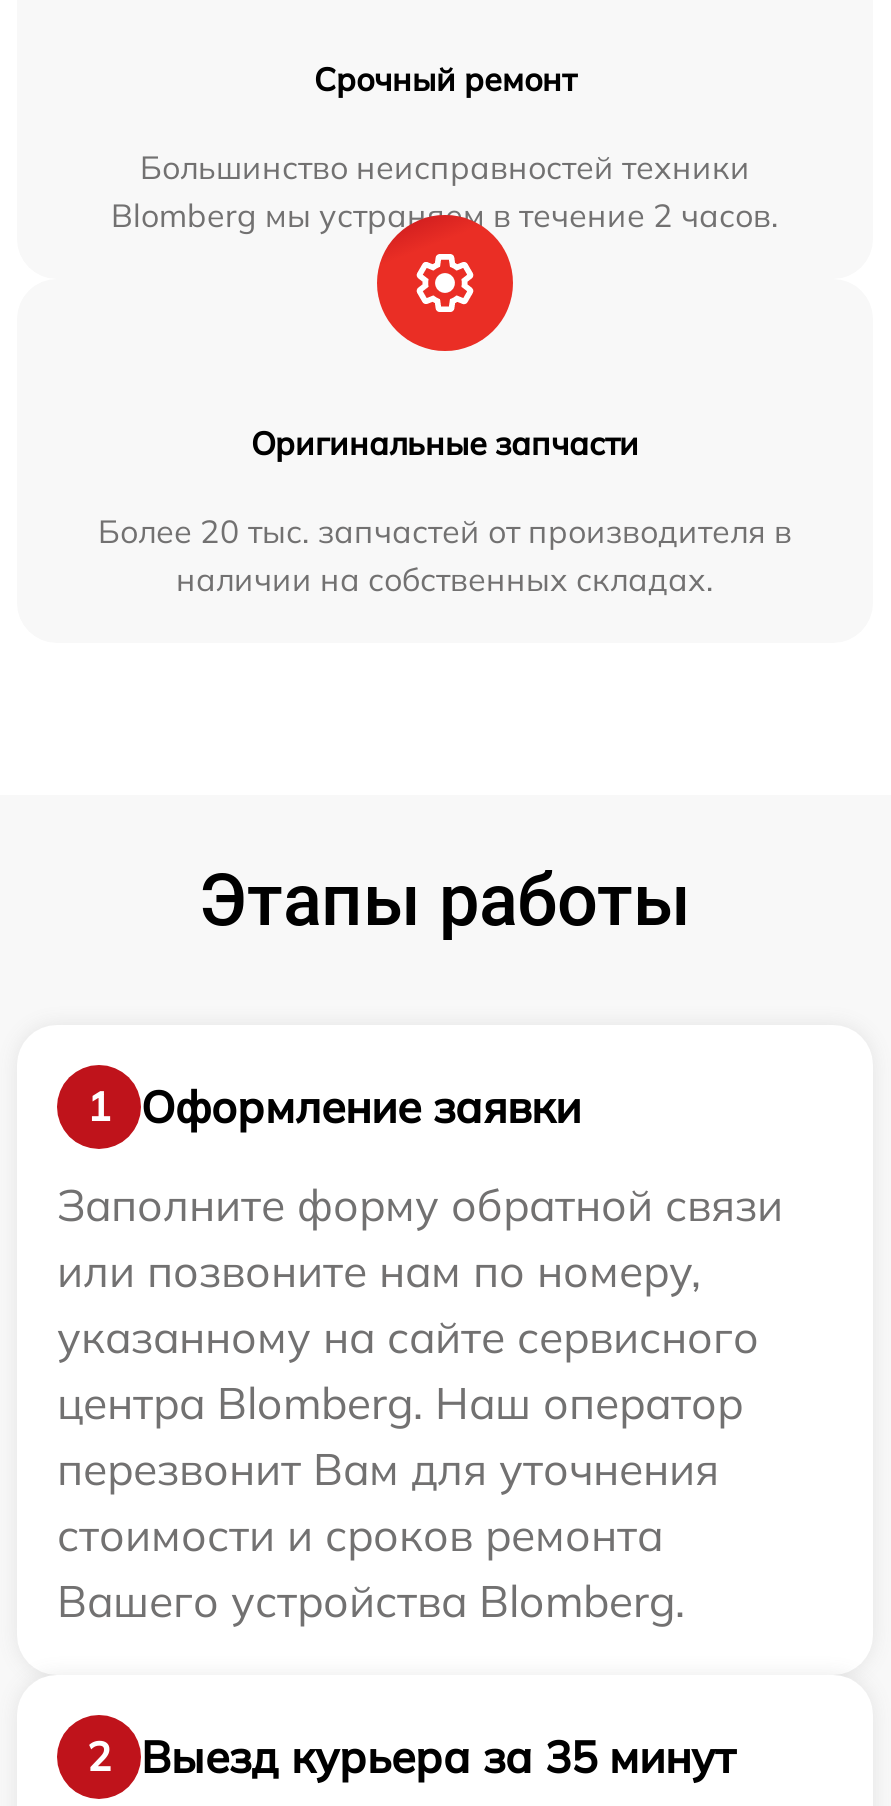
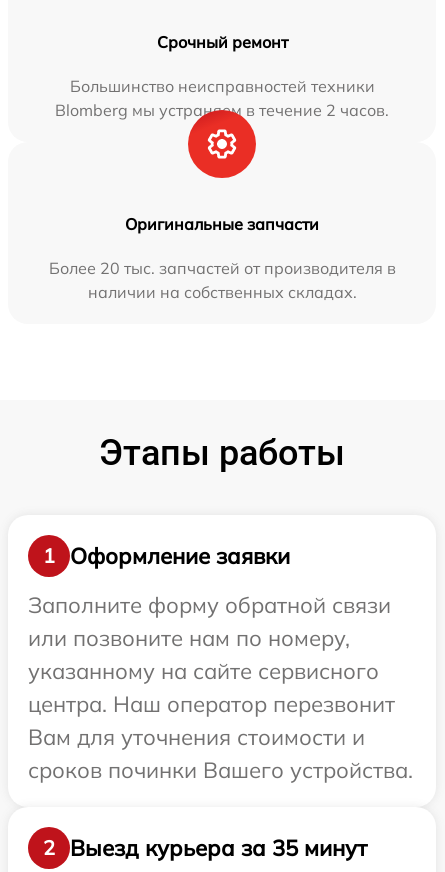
[57,1375,743,1629] центра Blomberg. Наш оператор | перезвонит Вам для уточнения | стоимости и сроков ремонта | Вашего устройства Blomberg. -> [28,690,413,784] центра. Наш оператор перезвонит | Вам для уточнения стоимости и | сроков починки Вашего устройства.

